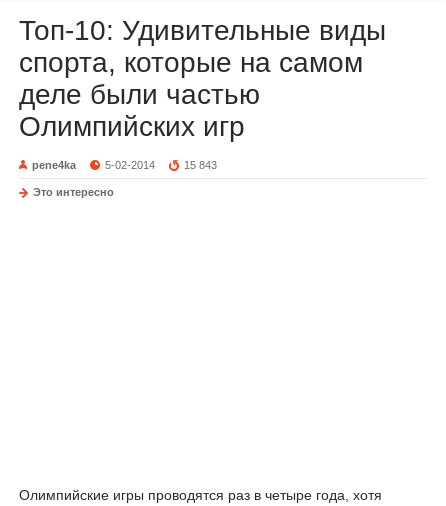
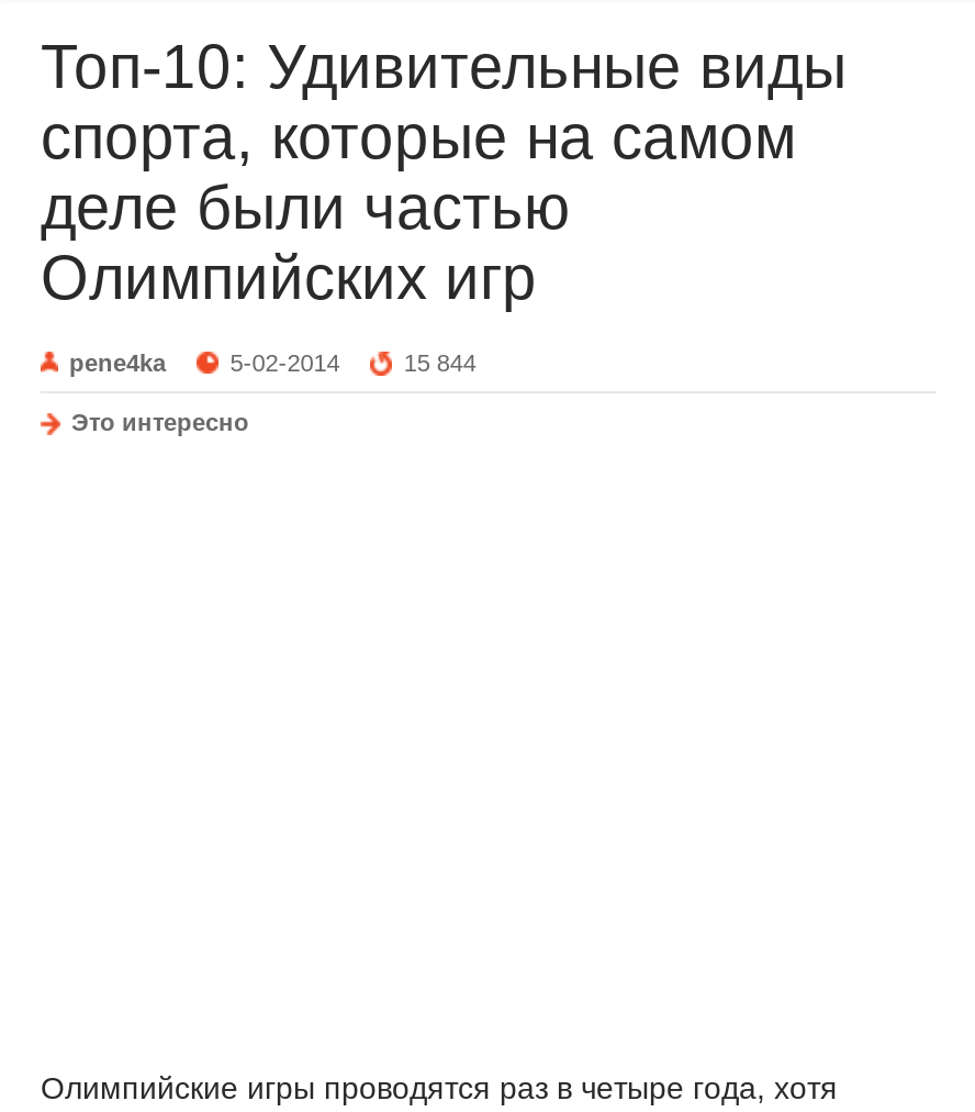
[184,159,217,171] 15 843 -> [404,349,476,376] 15 844

